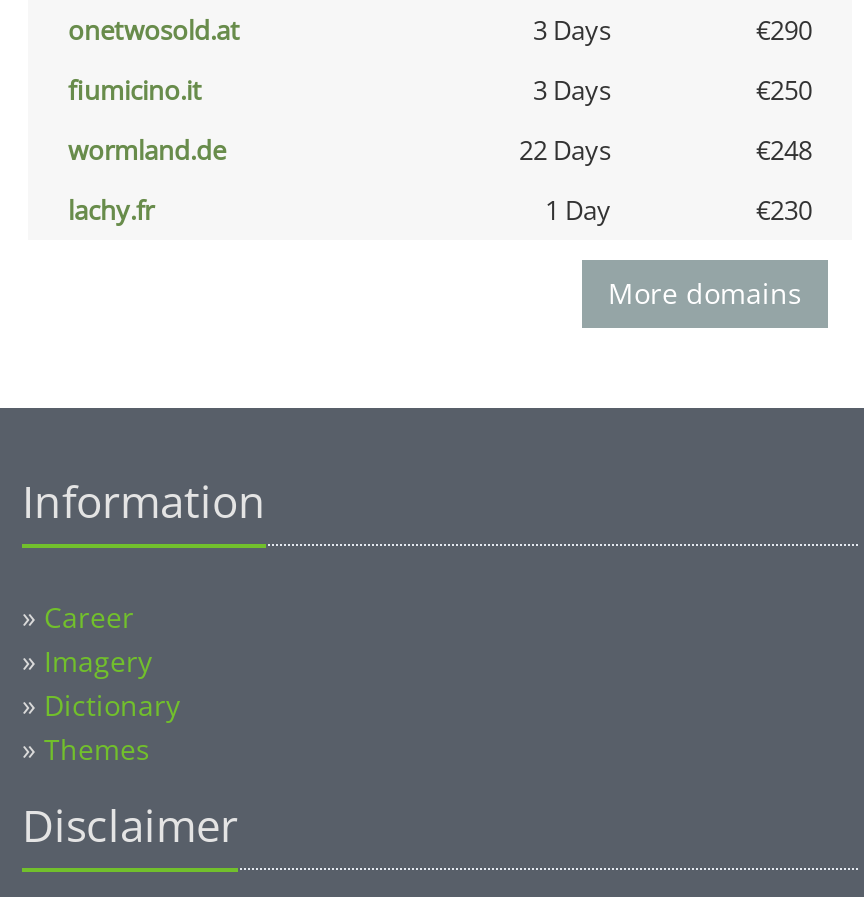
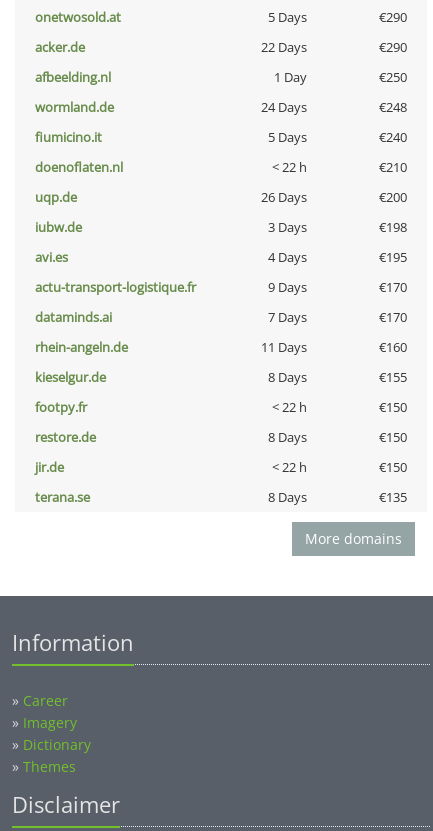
[533,12,611,48] 3 Days -> [267,8,306,26] 5 Days
[68,72,611,108] fiumicino.it | 3 Days -> [35,38,407,86] acker.de | 22 Days | €290 | afbeelding.nl | 1 Day
[519,132,611,168] 22 Days -> [260,98,306,116] 24 Days
[68,192,812,228] lachy.fr | 1 Day | €230 -> [35,128,407,506] fiumicino.it | 5 Days | €240 | doenoflaten.nl | < 22 h | €210 | uqp.de | 26 Days | €200 | iubw.de | 3 Days | €198 | avi.es | 4 Days | €195 | actu-transport-logistique.fr | 9 Days | €170 | dataminds.ai | 7 Days | €170 | rhein-angeln.de | 11 Days | €160 | kieselgur.de | 8 Days | €155 | footpy.fr | < 22 h | €150 | restore.de | 8 Days | €150 | jir.de | < 22 h | €150 | terana.se | 8 Days | €135

